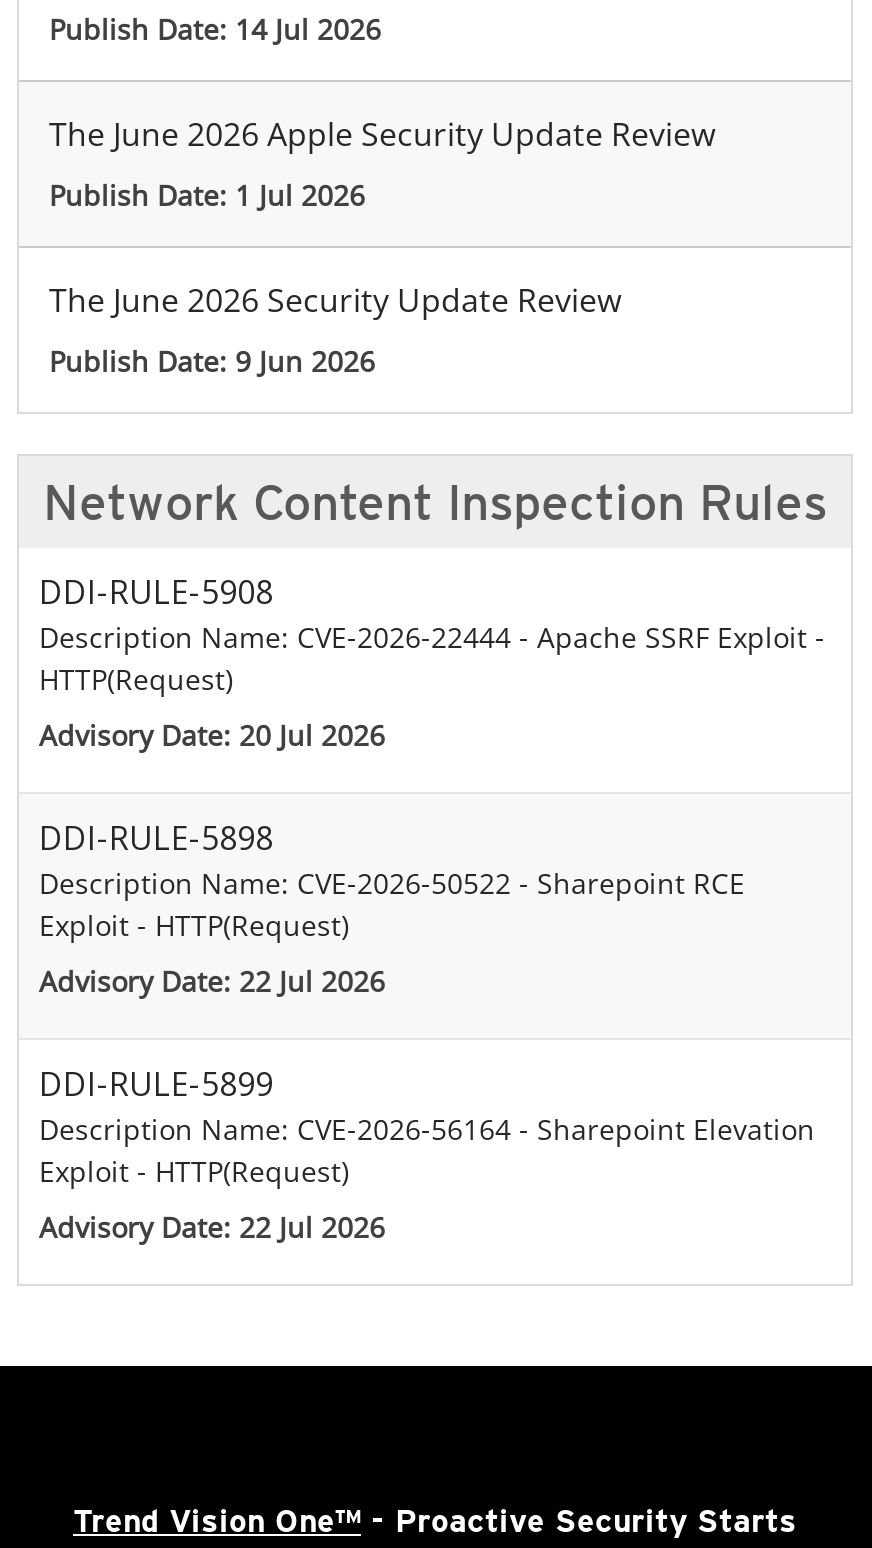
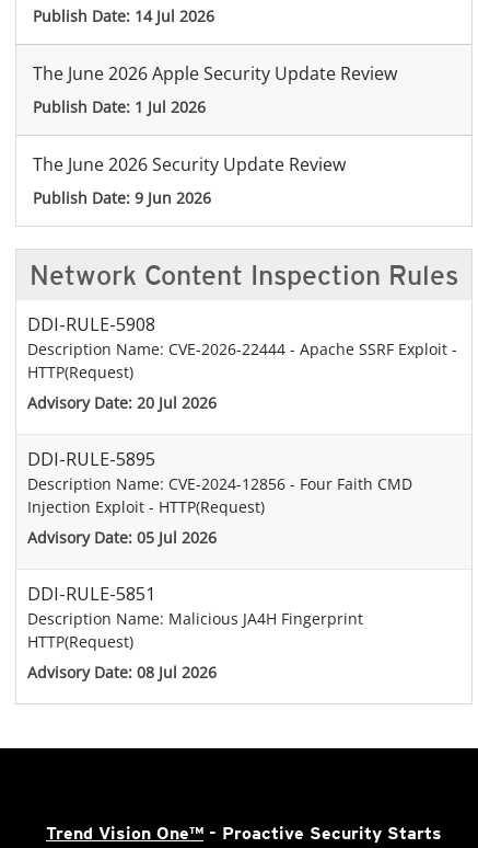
[39,816,745,944] DDI-RULE-5898 | Description Name: CVE-2026-50522 - Sharepoint RCE | Exploit - HTTP(Request) -> [27,447,412,517] DDI-RULE-5895 | Description Name: CVE-2024-12856 - Four Faith CMD | Injection Exploit - HTTP(Request)
[39,962,385,1000] Advisory Date: 22 Jul 2026 -> [27,527,217,548] Advisory Date: 05 Jul 2026
[39,1062,815,1190] DDI-RULE-5899 | Description Name: CVE-2026-56164 - Sharepoint Elevation | Exploit - HTTP(Request) -> [27,582,363,652] DDI-RULE-5851 | Description Name: Malicious JA4H Fingerprint | HTTP(Request)
[39,1208,385,1246] Advisory Date: 22 Jul 2026 -> [27,662,217,683] Advisory Date: 08 Jul 2026

